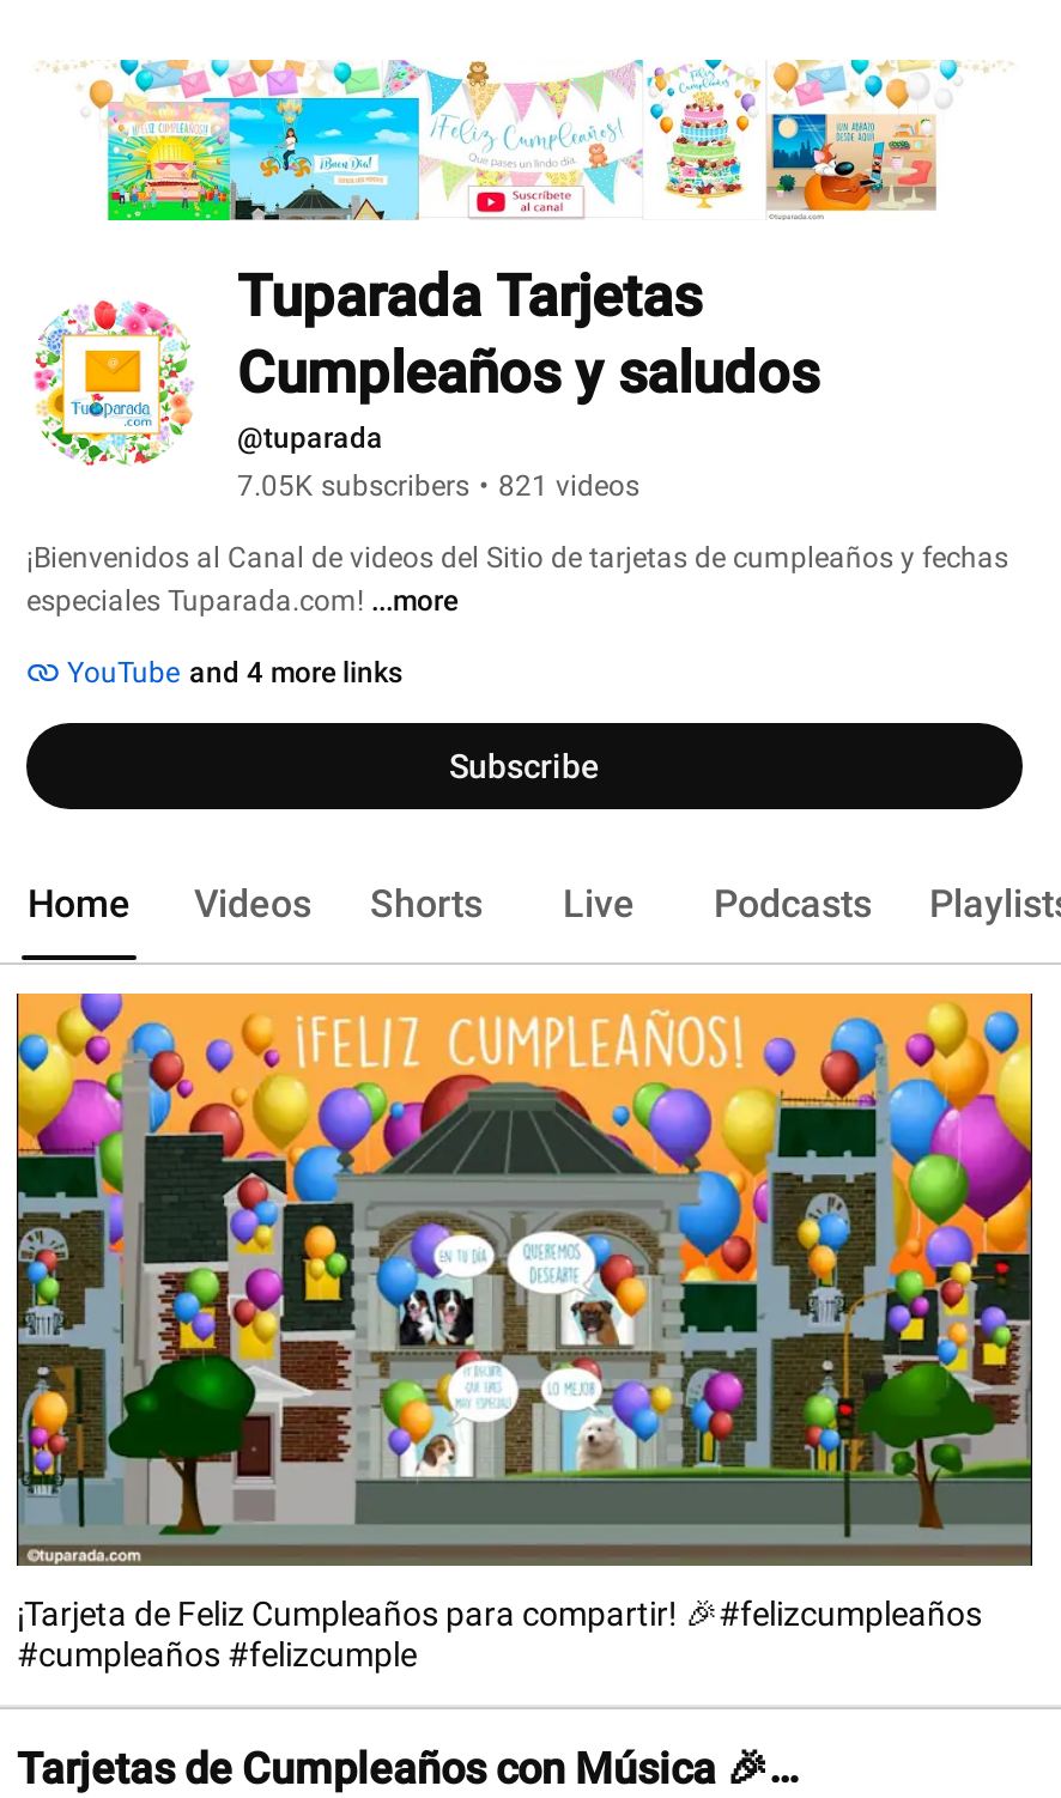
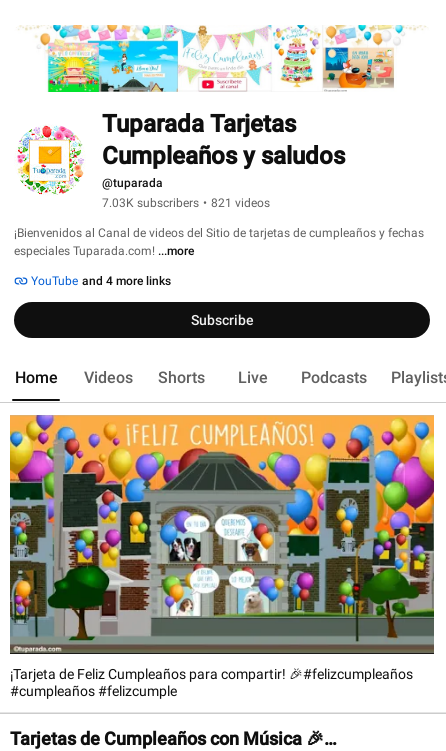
[237,469,639,503] 7.05K subscribers • 821 videos -> [102,196,270,210] 7.03K subscribers • 821 videos

